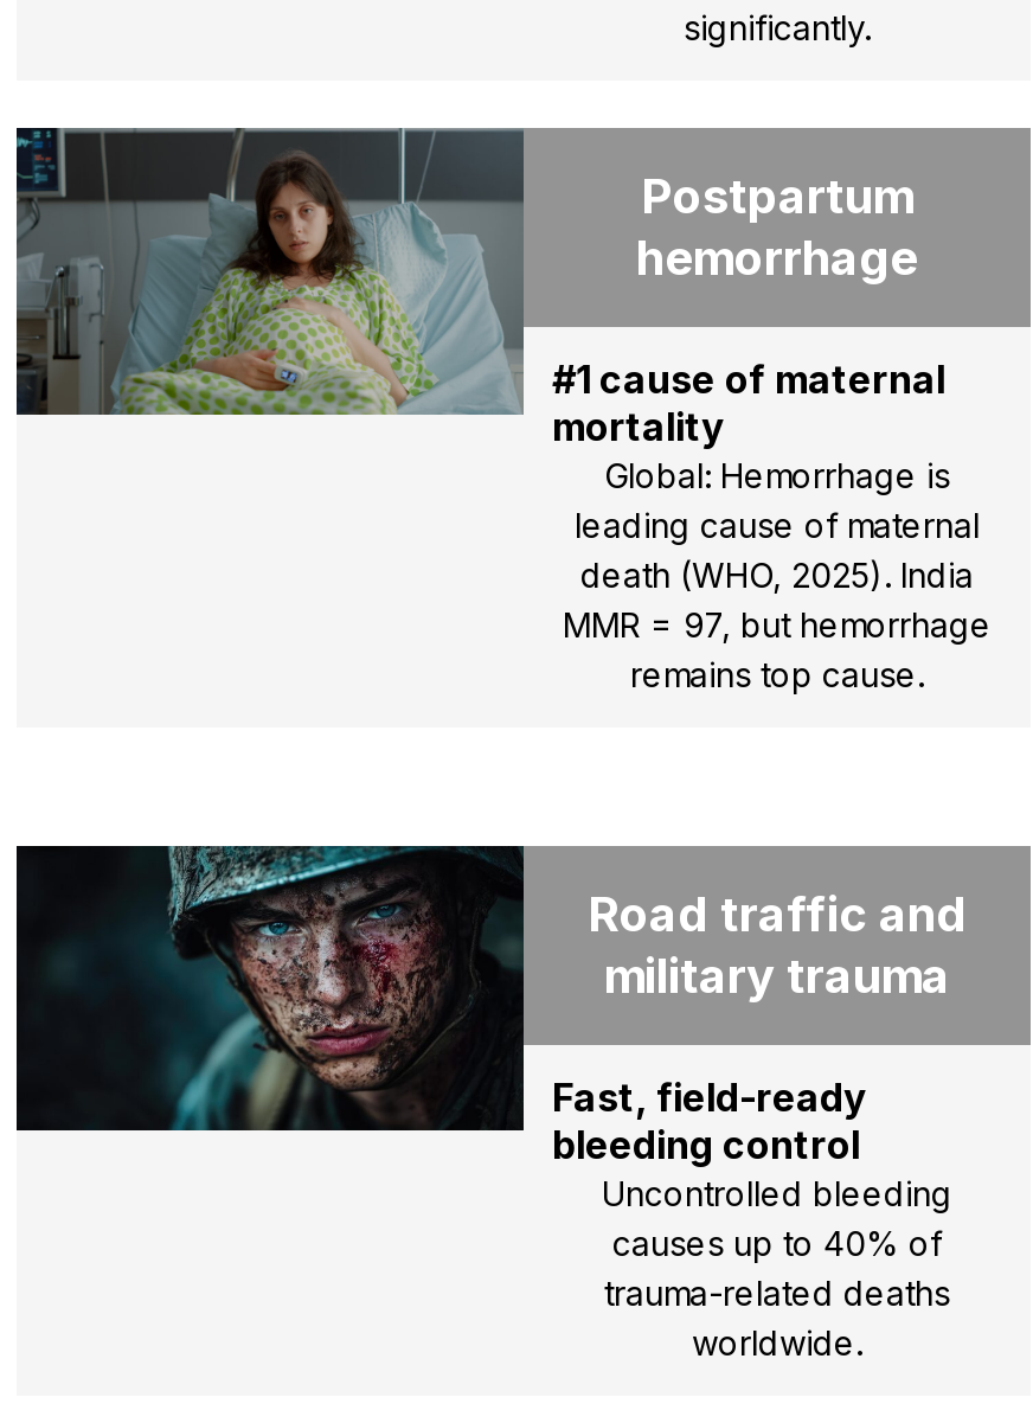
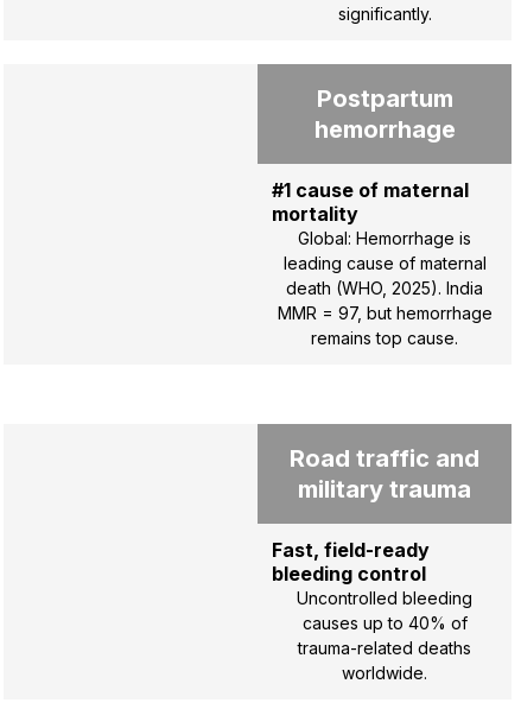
[14,126,526,417] [image] -> none
[14,844,526,1133] [image] -> none

